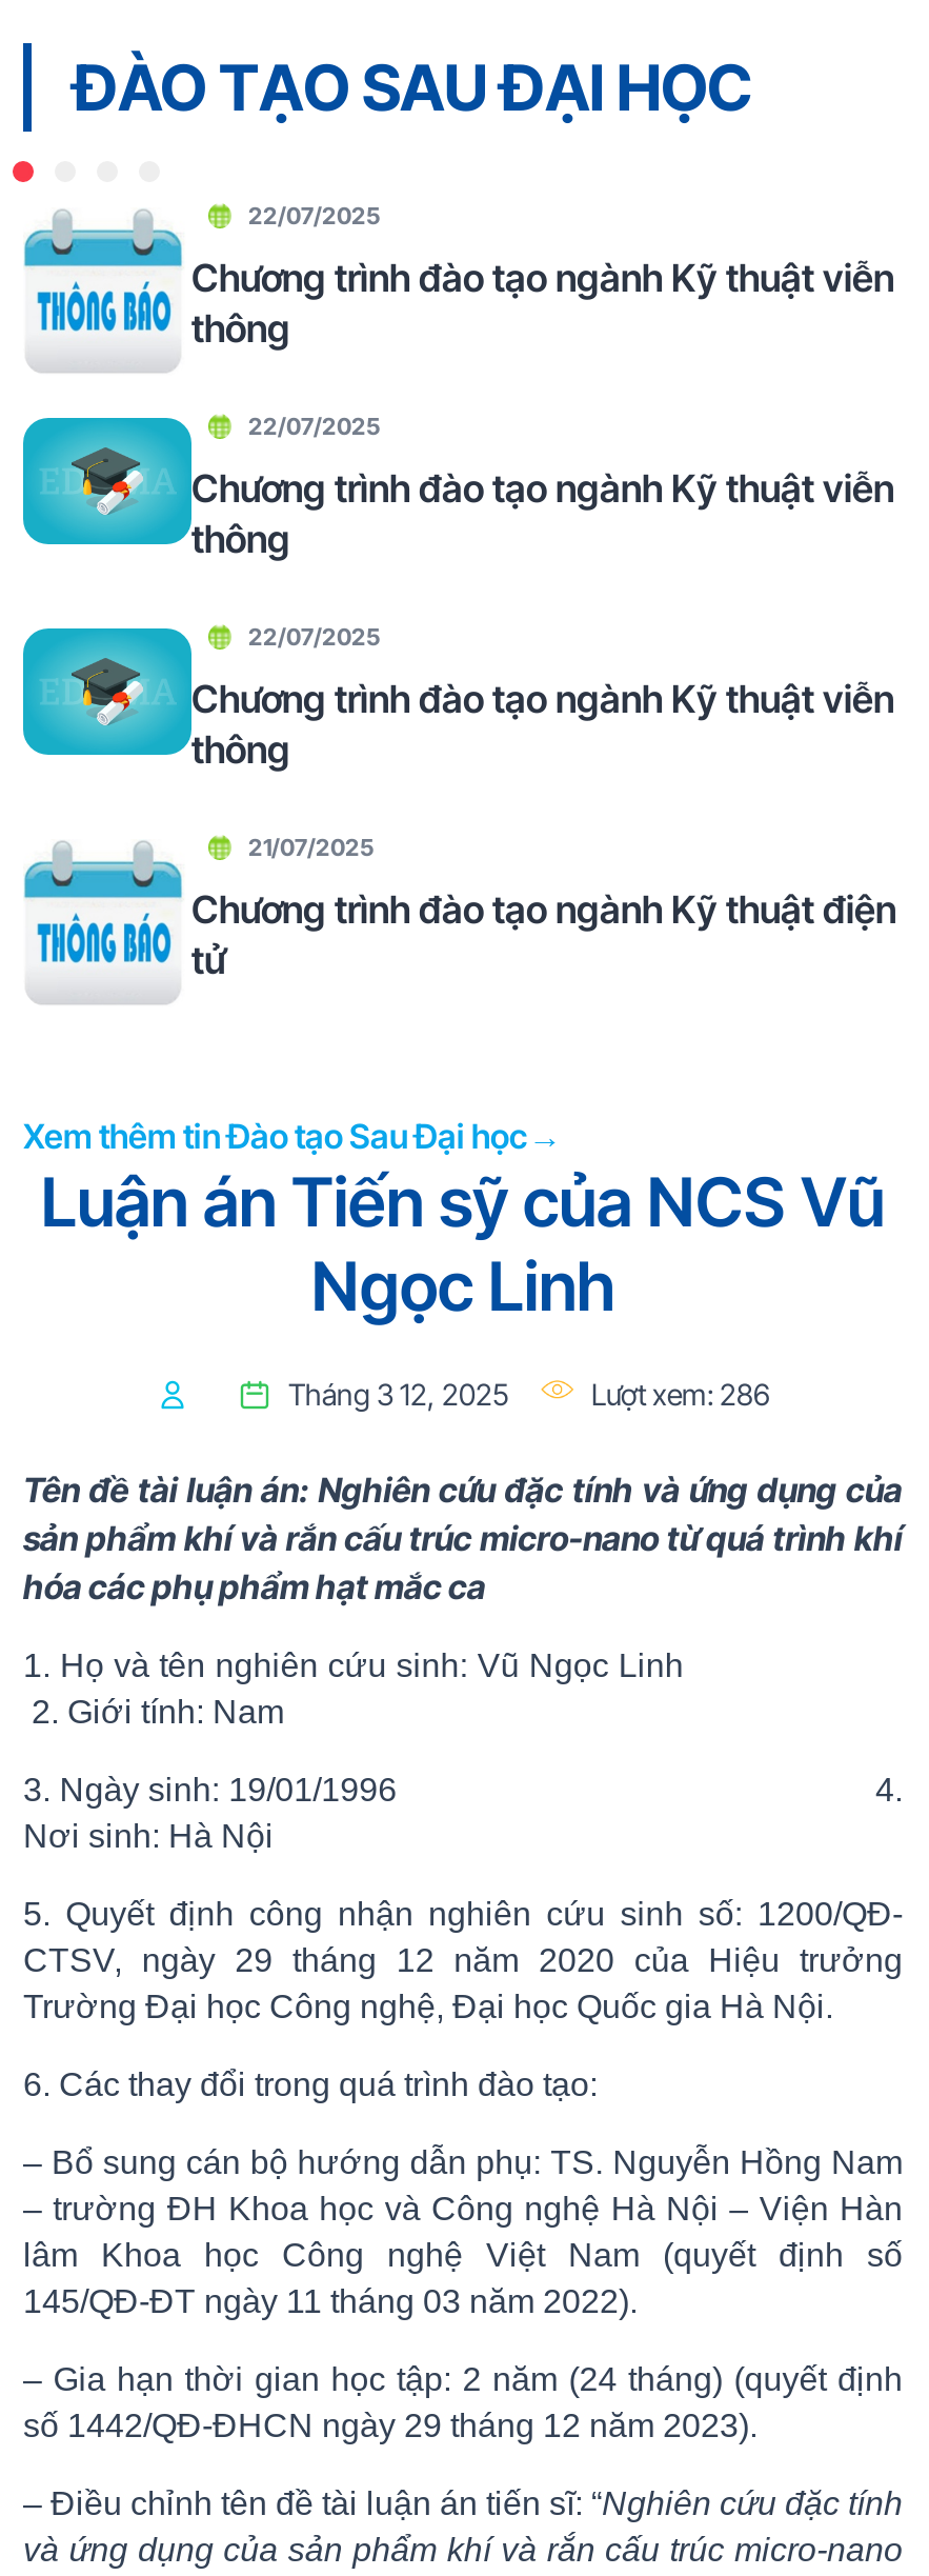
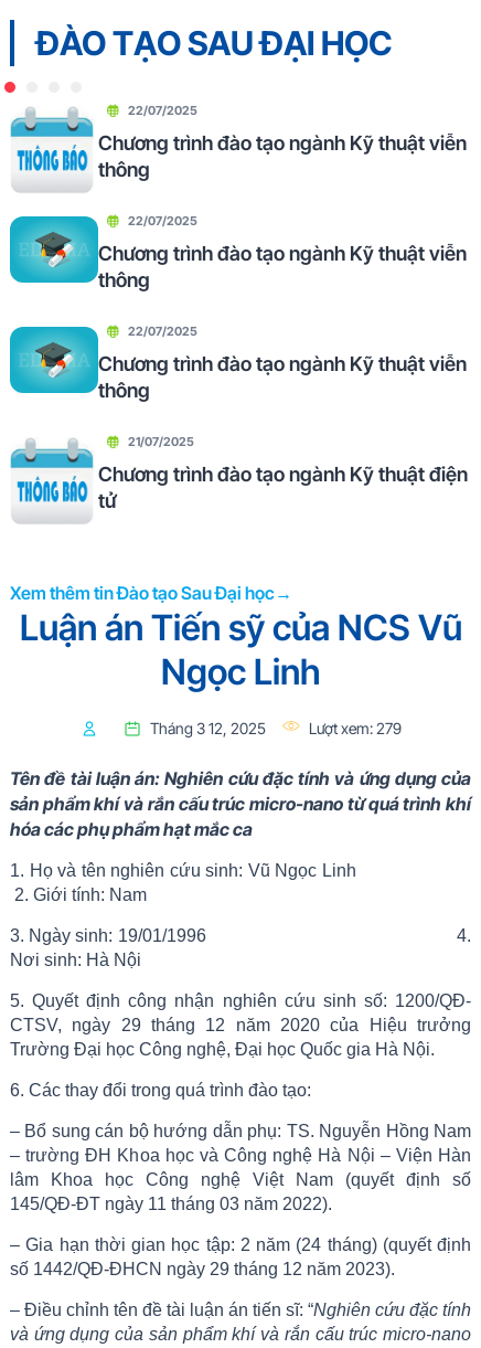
[591,1376,770,1412] Lượt xem: 286 -> [308,719,401,737] Lượt xem: 279

